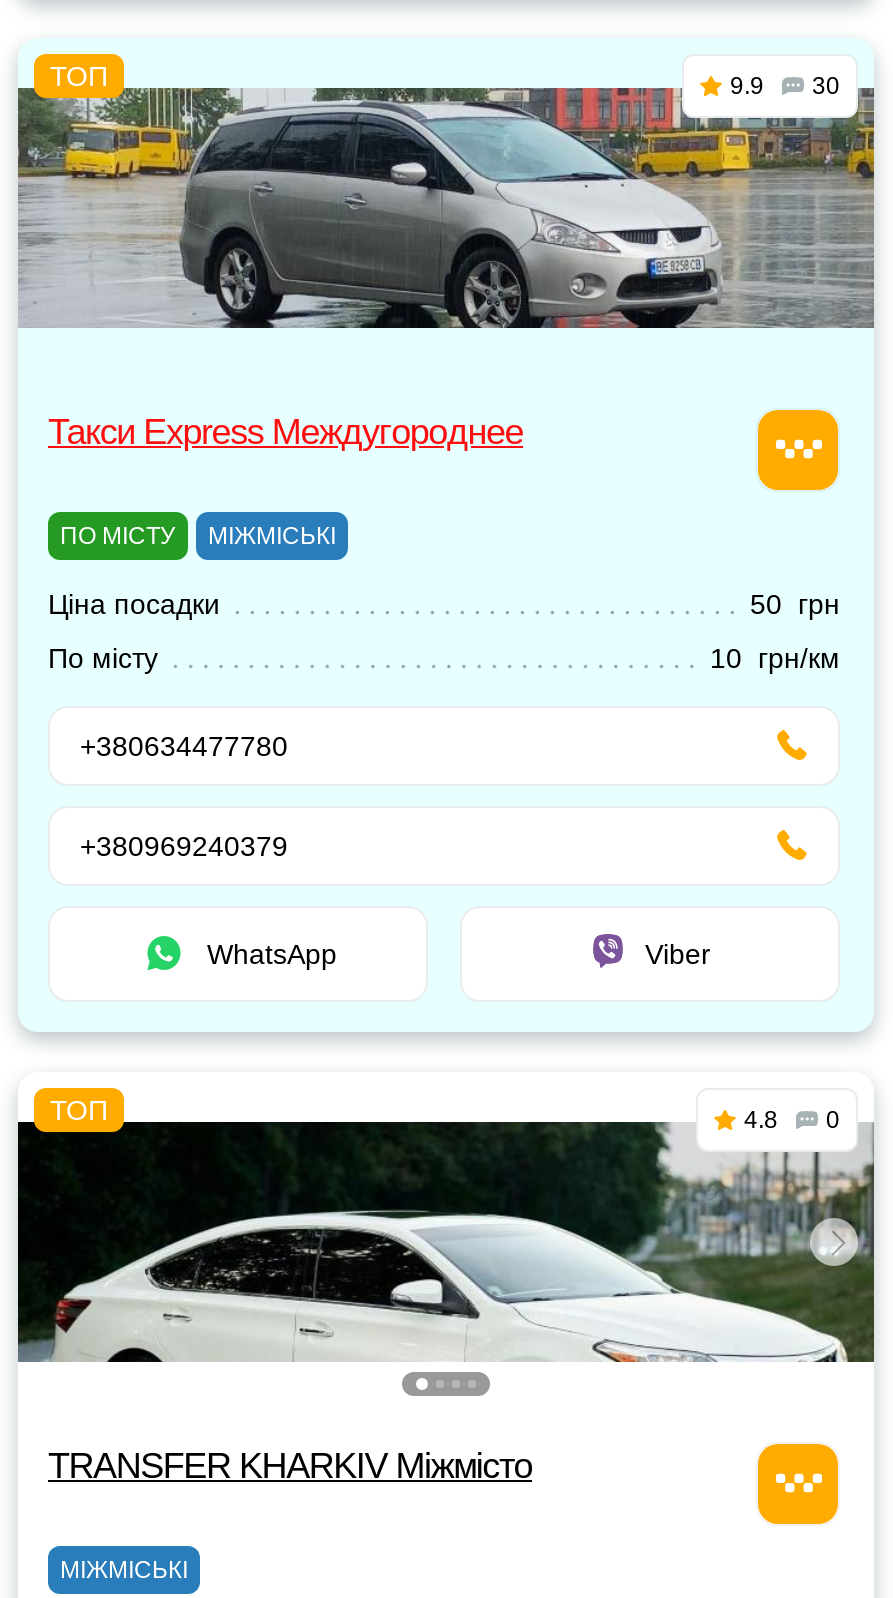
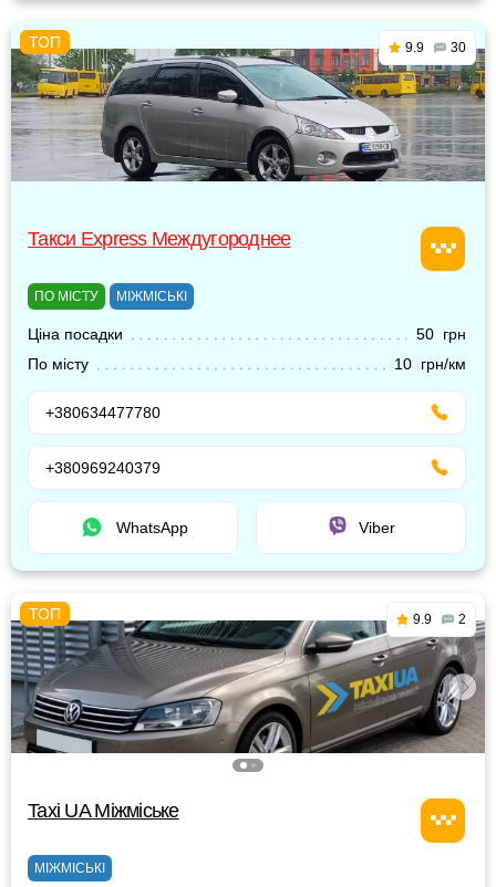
[18,1106,874,1396] [image] | 4.8 | 0 -> [10,612,485,772] [image] | 9.9 | 2
[48,1446,532,1486] TRANSFER KHARKIV Міжмісто -> [28,800,179,822] Taxi UA Міжміське

